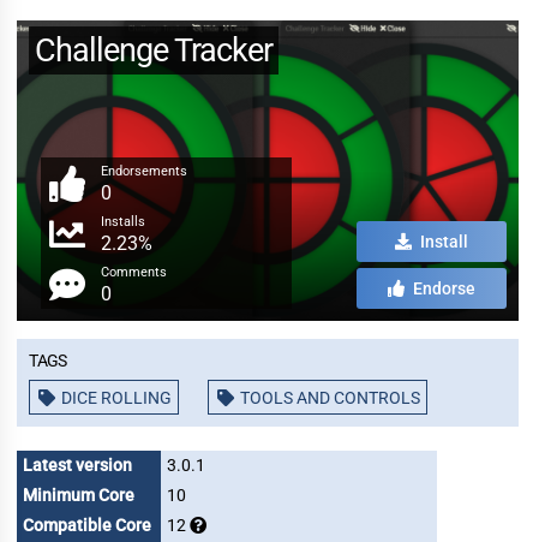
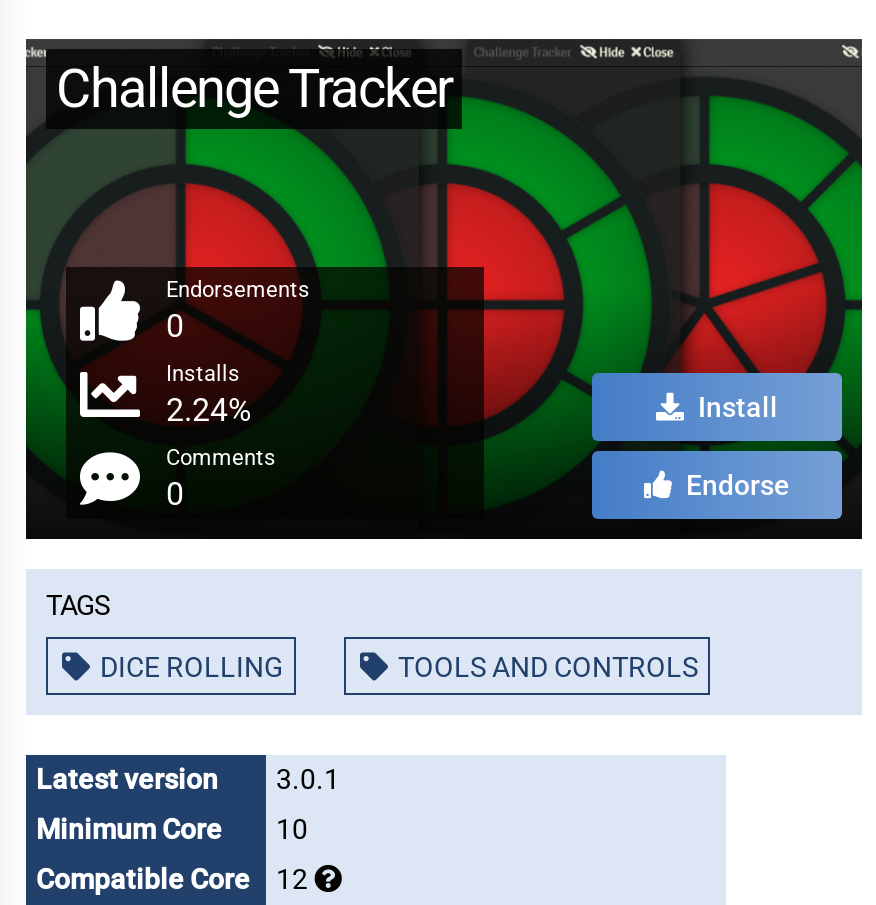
[101,232,152,255] 2.23% -> [166,391,252,429] 2.24%

